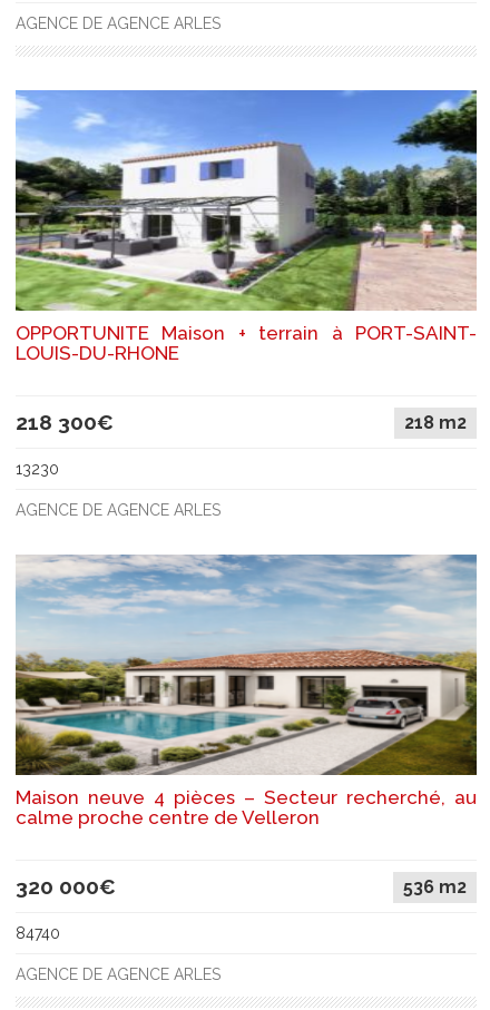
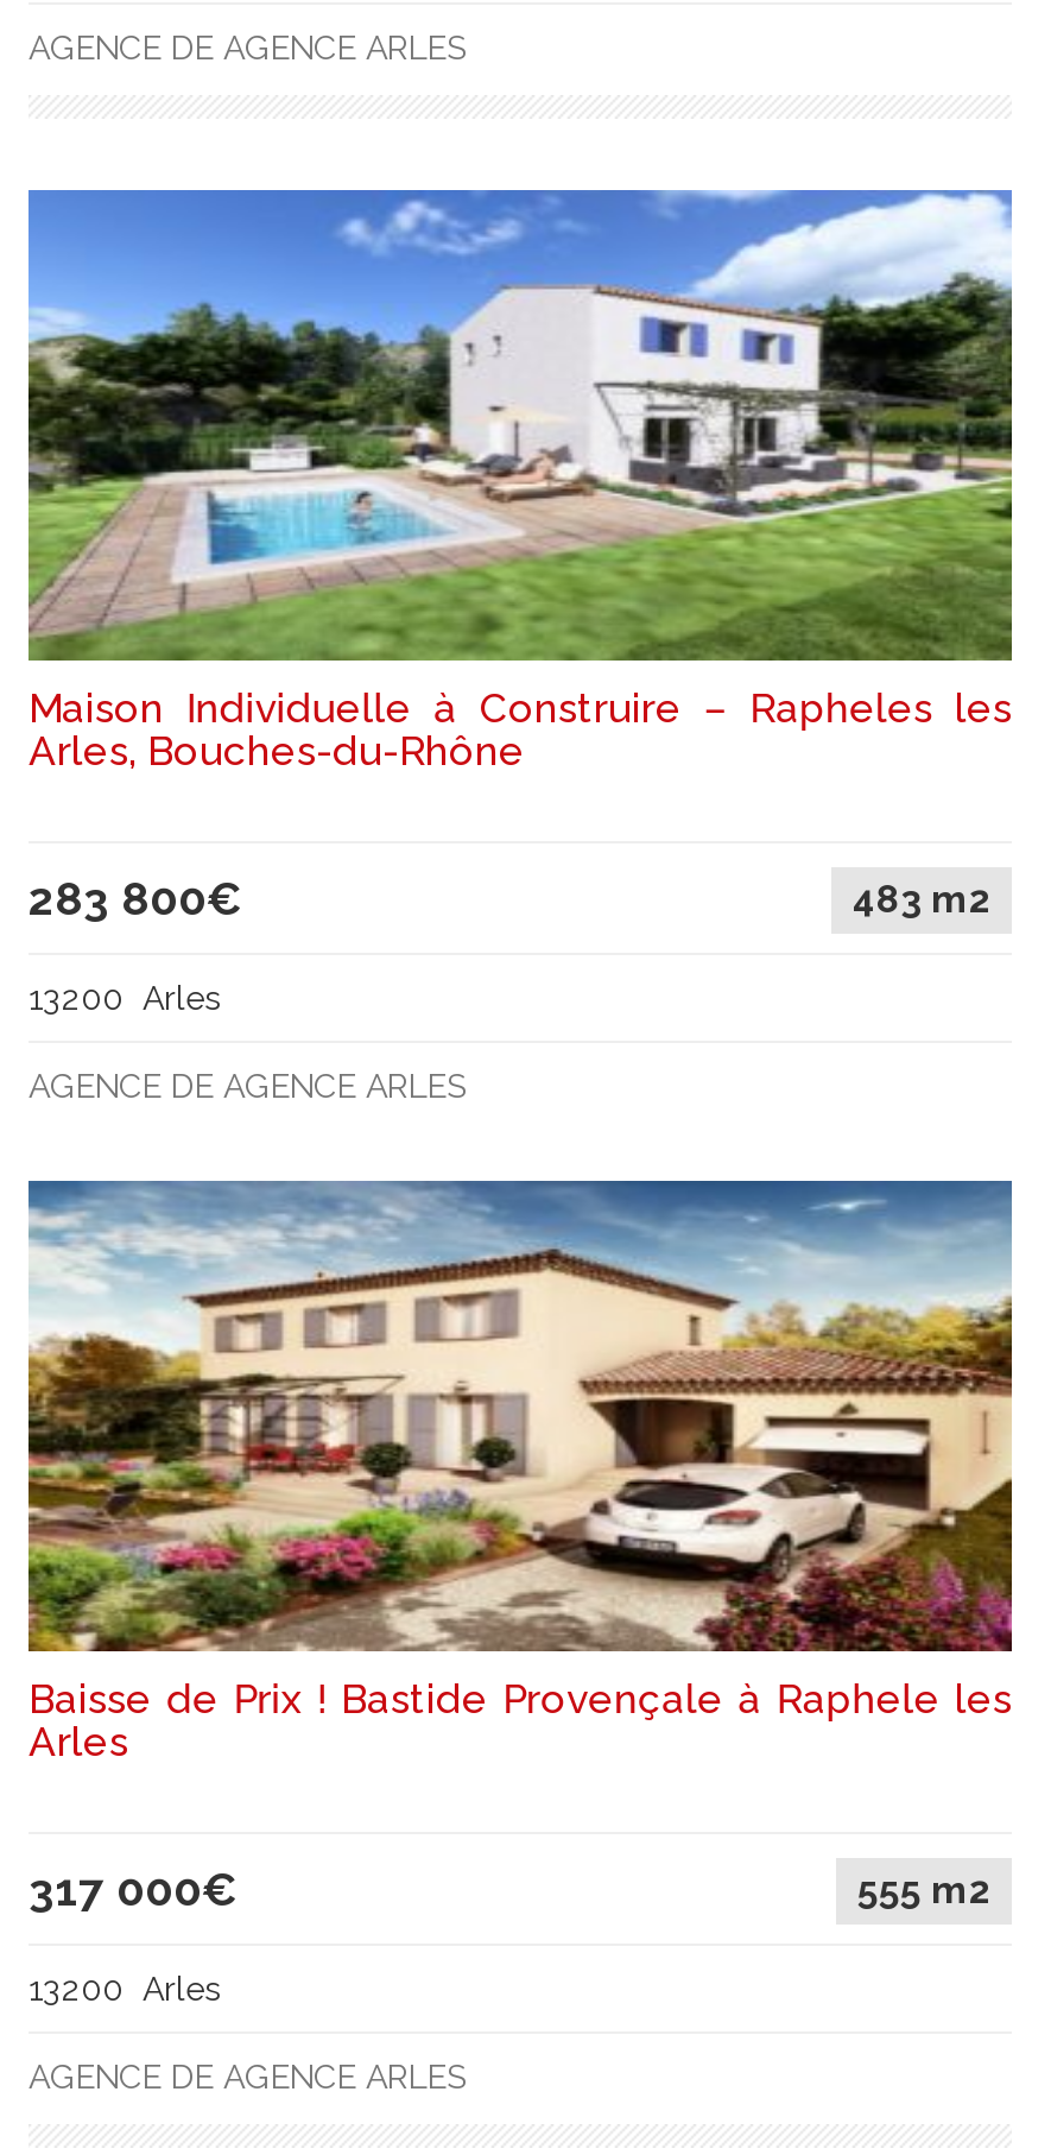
[16,89,478,364] [image] | OPPORTUNITE Maison + terrain à PORT-SAINT- | LOUIS-DU-RHONE -> [26,190,1014,775] [image] | Maison Individuelle à Construire – Rapheles les | Arles, Bouches-du-Rhône
[16,410,467,435] 218 300€ | 218 m2 -> [29,872,990,925] 283 800€ | 483 m2
[16,460,68,478] 13230 -> [29,979,221,1017] 13200 Arles
[14,555,478,829] [image] | Maison neuve 4 pièces – Secteur recherché, au | calme proche centre de Velleron -> [26,1178,1014,1766] [image] | Baisse de Prix ! Bastide Provençale à Raphele les | Arles
[16,874,467,899] 320 000€ | 536 m2 -> [29,1863,990,1916] 317 000€ | 555 m2
[16,924,69,942] 84740 -> [29,1970,221,2008] 13200 Arles

